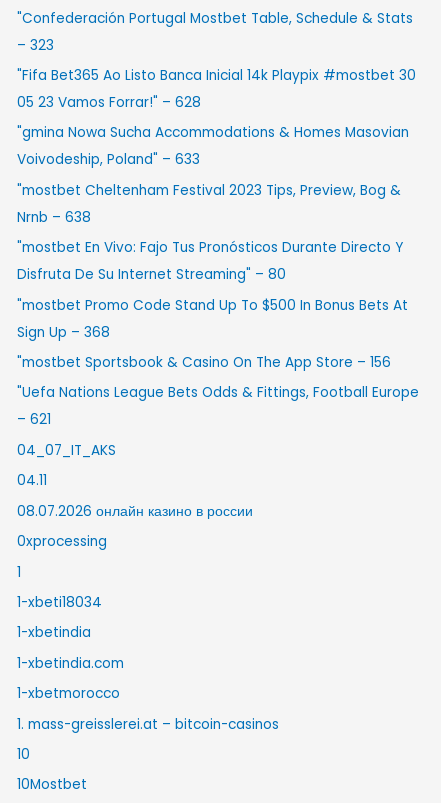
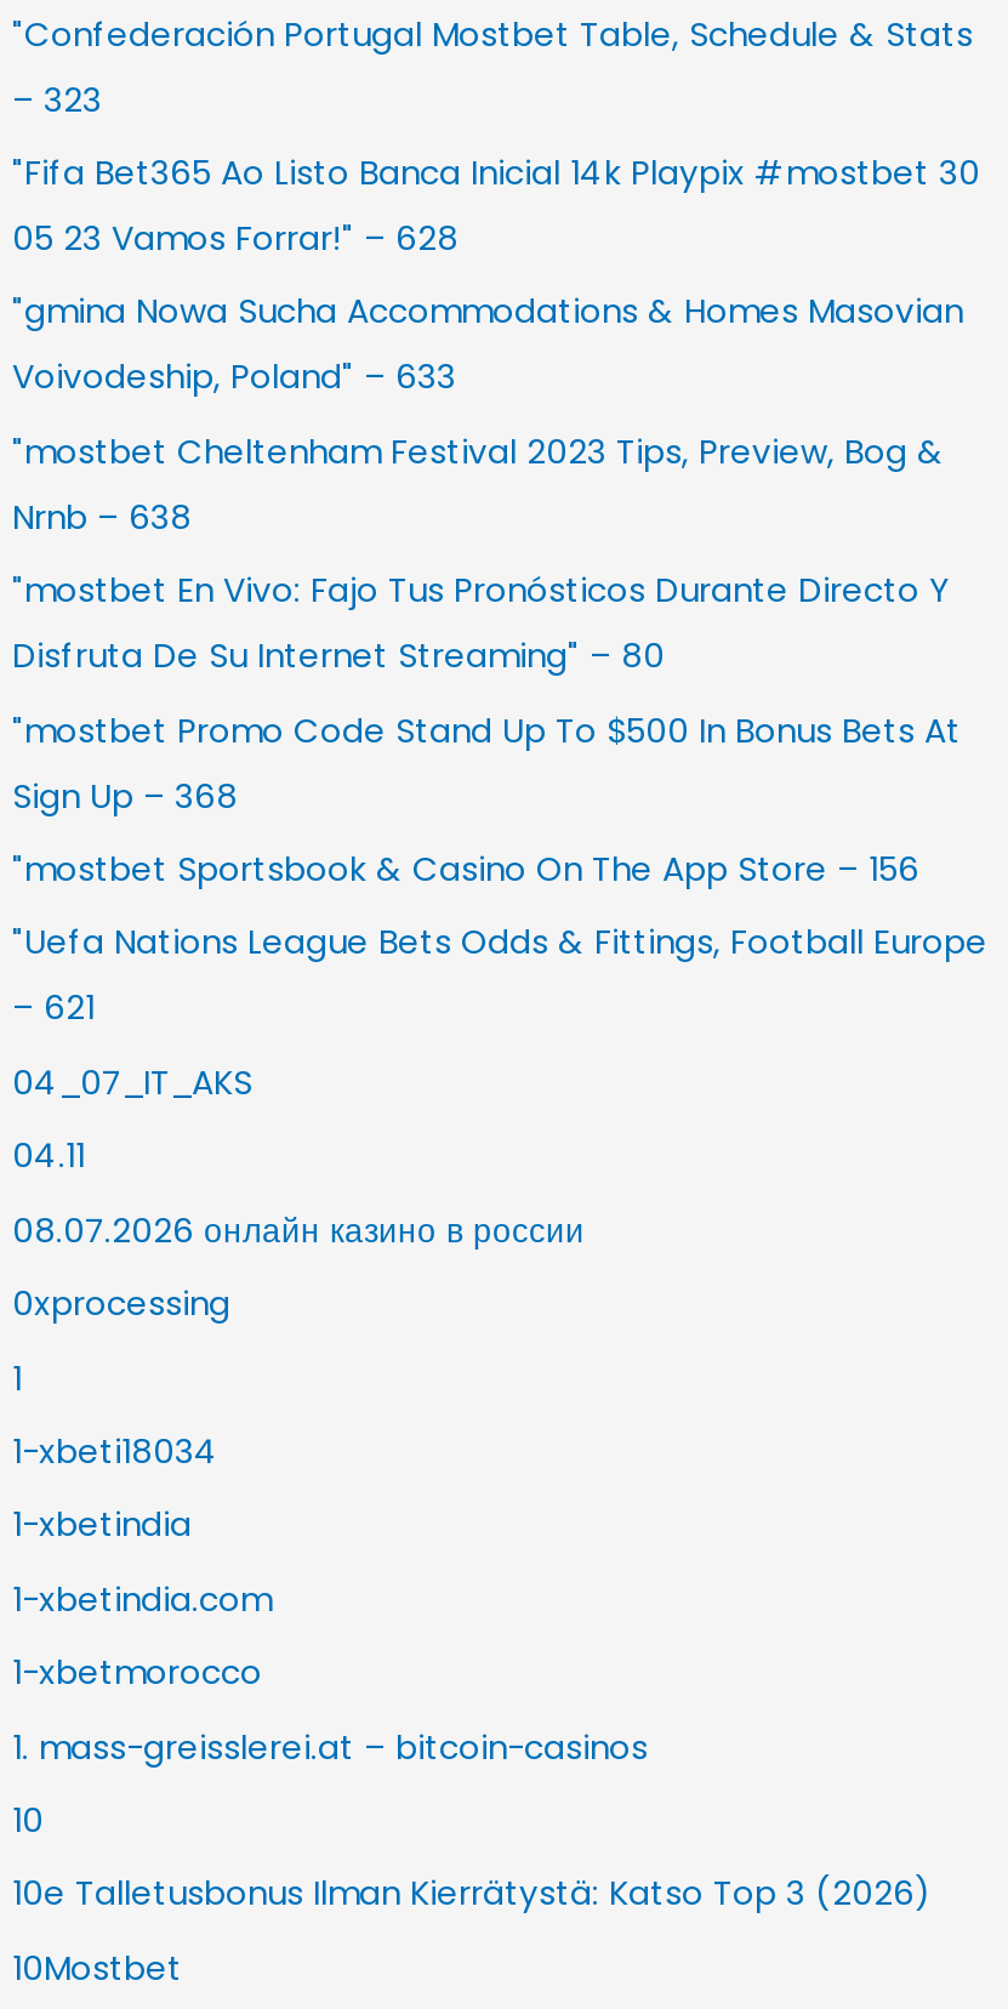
none -> [12,1872,932,1918] 10e Talletusbonus Ilman Kierrätystä: Katso Top 3 (2026)

